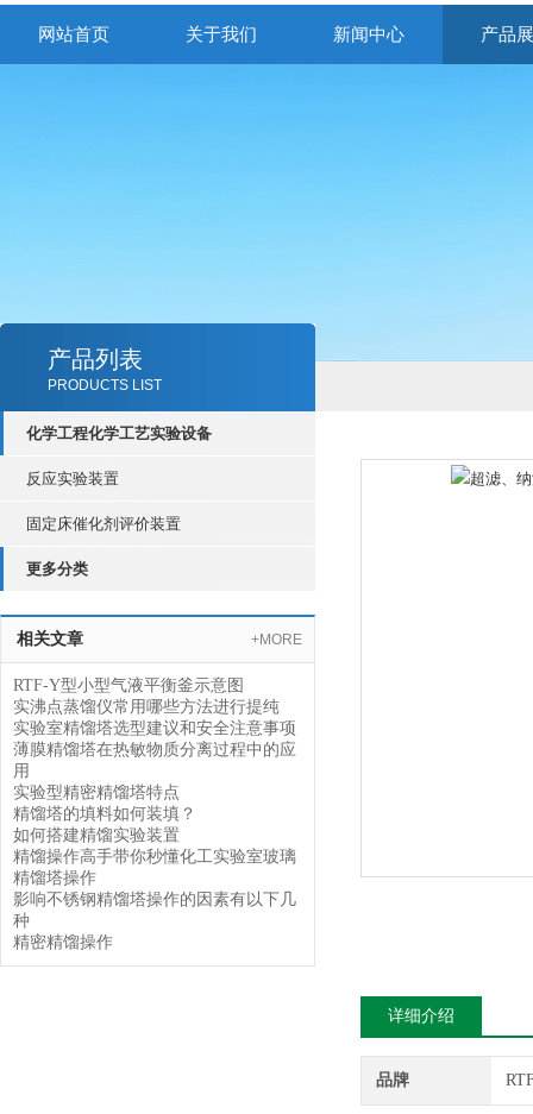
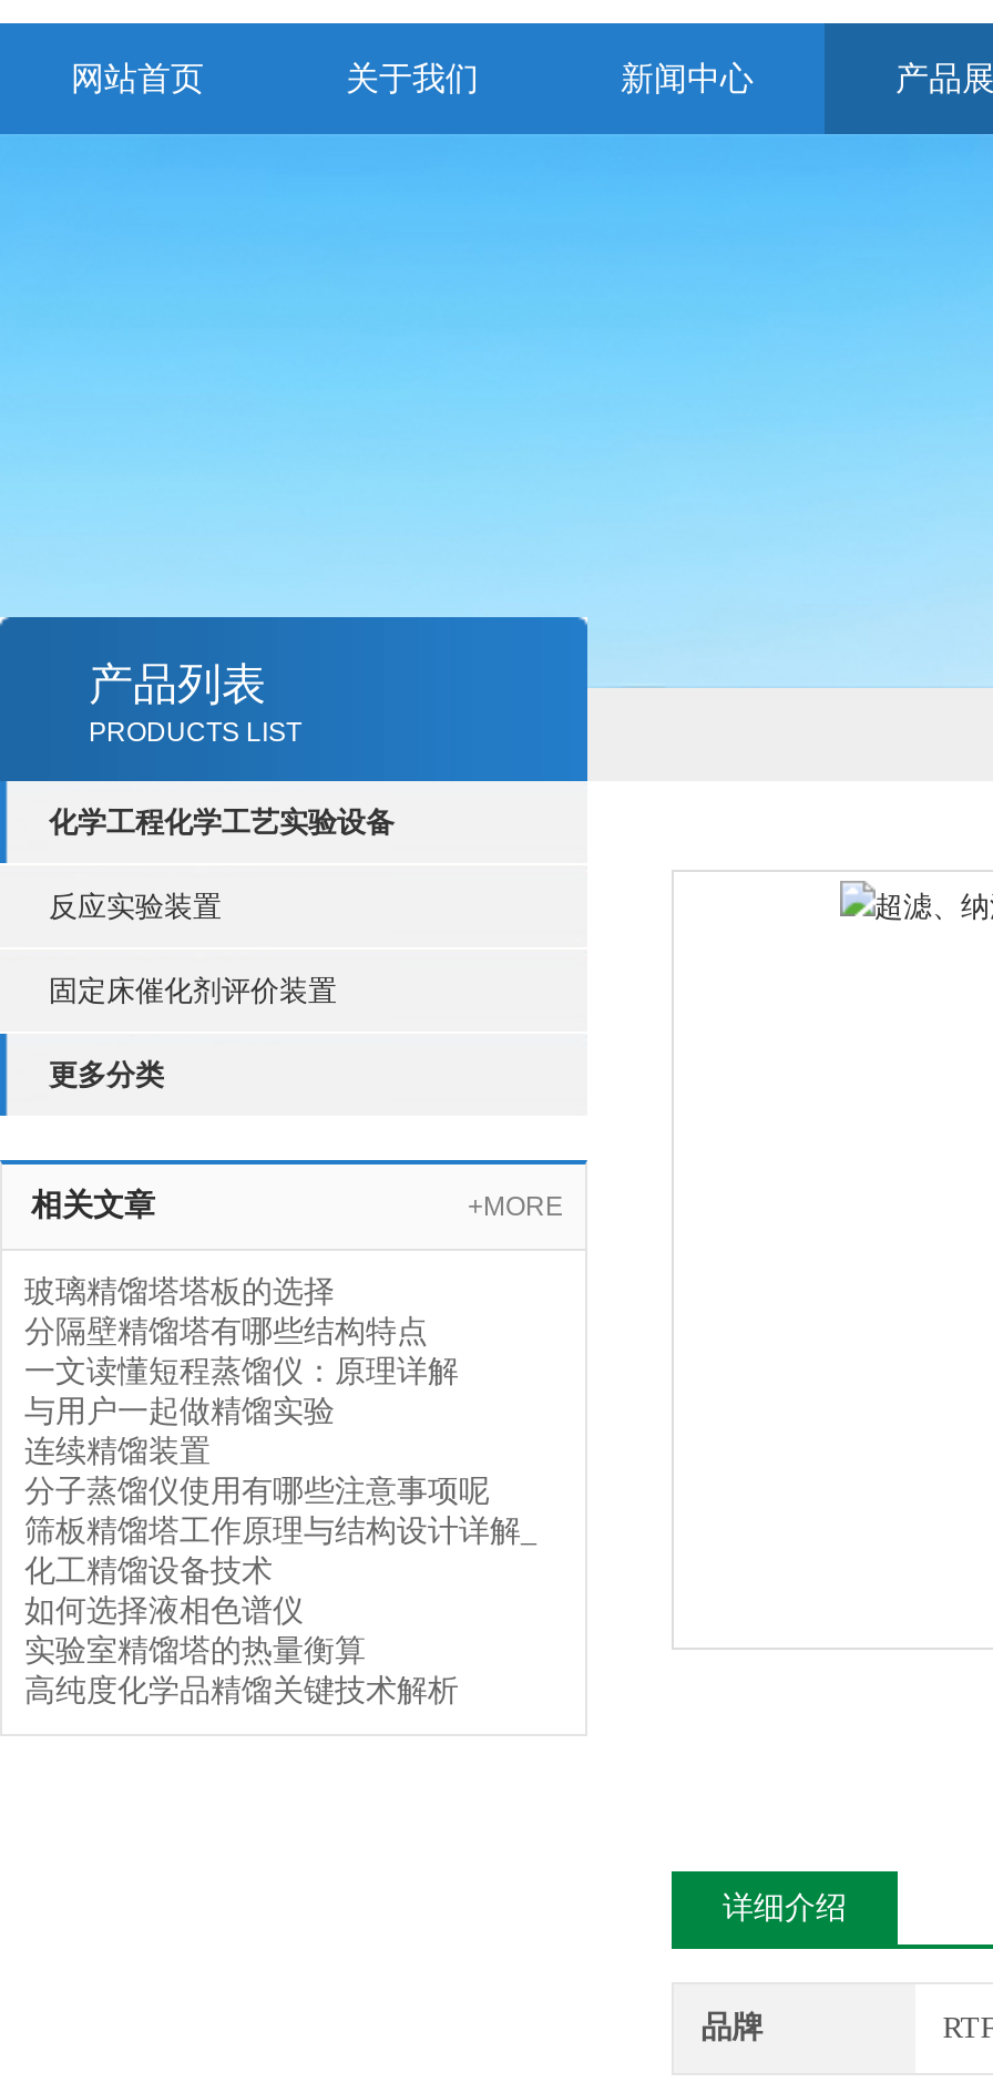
[13,676,296,951] RTF-Y型小型气液平衡釜示意图 | 实沸点蒸馏仪常用哪些方法进行提纯 | 实验室精馏塔选型建议和安全注意事项 | 薄膜精馏塔在热敏物质分离过程中的应 | 用 | 实验型精密精馏塔特点 | 精馏塔的填料如何装填？ | 如何搭建精馏实验装置 | 精馏操作高手带你秒懂化工实验室玻璃 | 精馏塔操作 | 影响不锈钢精馏塔操作的因素有以下几 | 种 | 精密精馏操作 -> [24,1275,536,1707] 玻璃精馏塔塔板的选择 | 分隔壁精馏塔有哪些结构特点 | 一文读懂短程蒸馏仪：原理详解 | 与用户一起做精馏实验 | 连续精馏装置 | 分子蒸馏仪使用有哪些注意事项呢 | 筛板精馏塔工作原理与结构设计详解_ | 化工精馏设备技术 | 如何选择液相色谱仪 | 实验室精馏塔的热量衡算 | 高纯度化学品精馏关键技术解析

